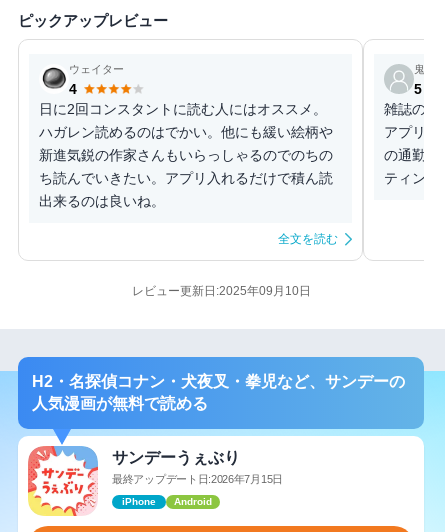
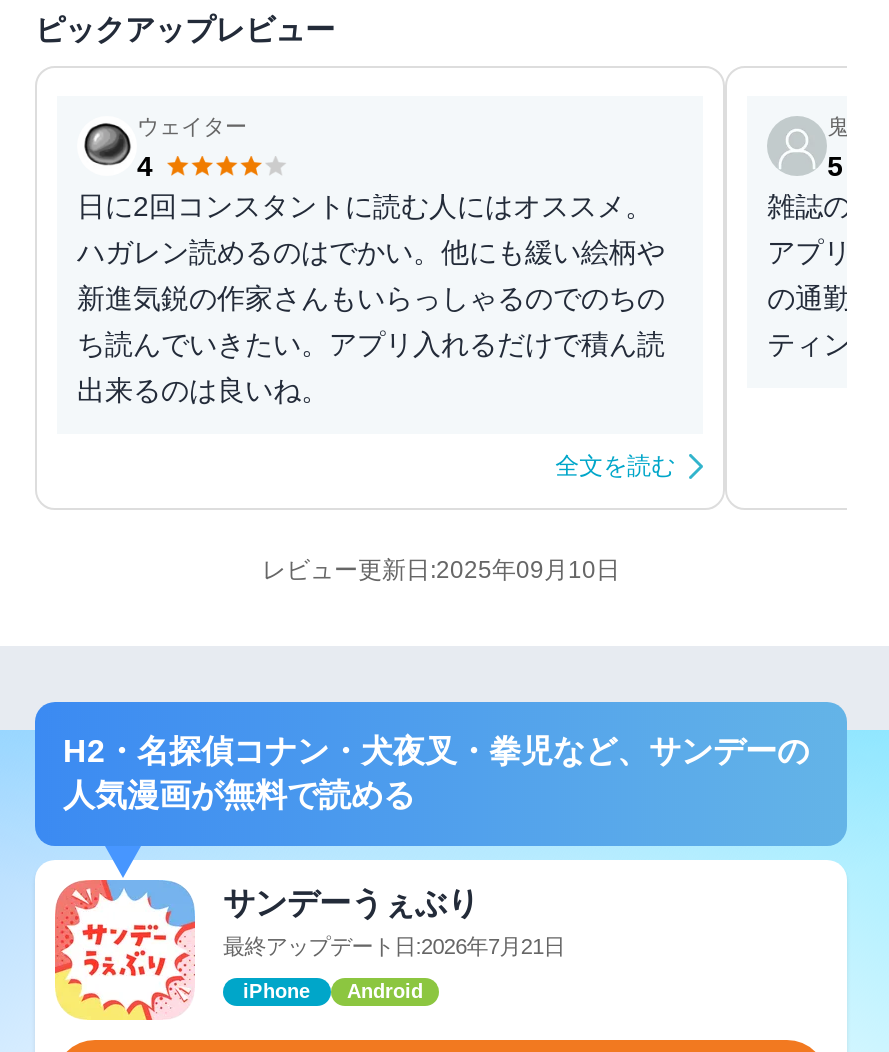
[112,473,283,485] 最終アップデート日:2026年7月15日 -> [223,934,565,958] 最終アップデート日:2026年7月21日

